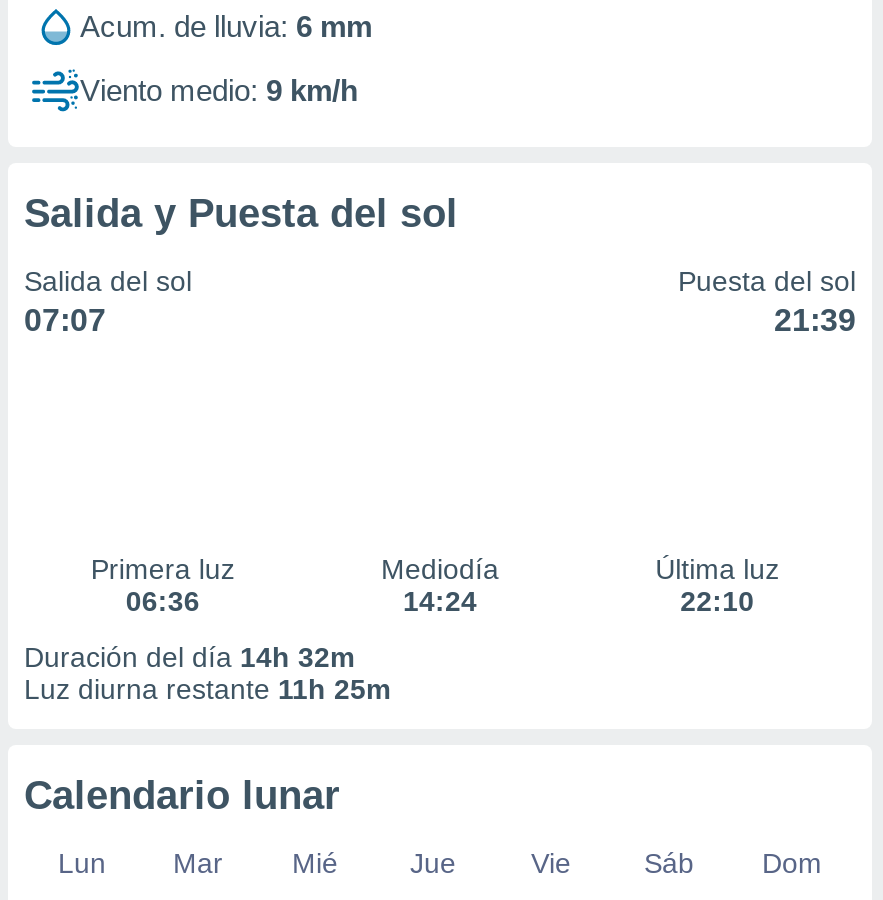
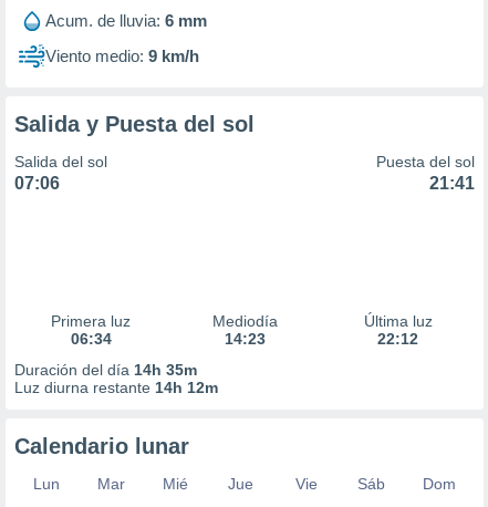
[24,303,106,337] 07:07 -> [14,174,60,193] 07:06
[774,303,856,337] 21:39 -> [429,174,475,193] 21:41
[126,585,200,617] 06:36 -> [71,330,112,348] 06:34
[403,585,477,617] 14:24 -> [224,330,265,348] 14:23
[680,585,754,617] 22:10 -> [378,330,419,348] 22:12
[24,641,354,673] Duración del día 14h 32m -> [14,361,197,379] Duración del día 14h 35m
[24,673,390,705] Luz diurna restante 11h 25m -> [14,379,218,396] Luz diurna restante 14h 12m

